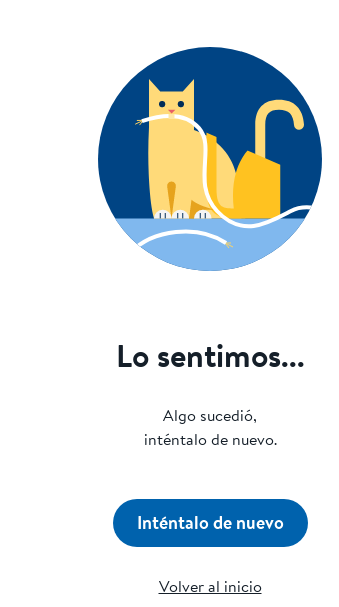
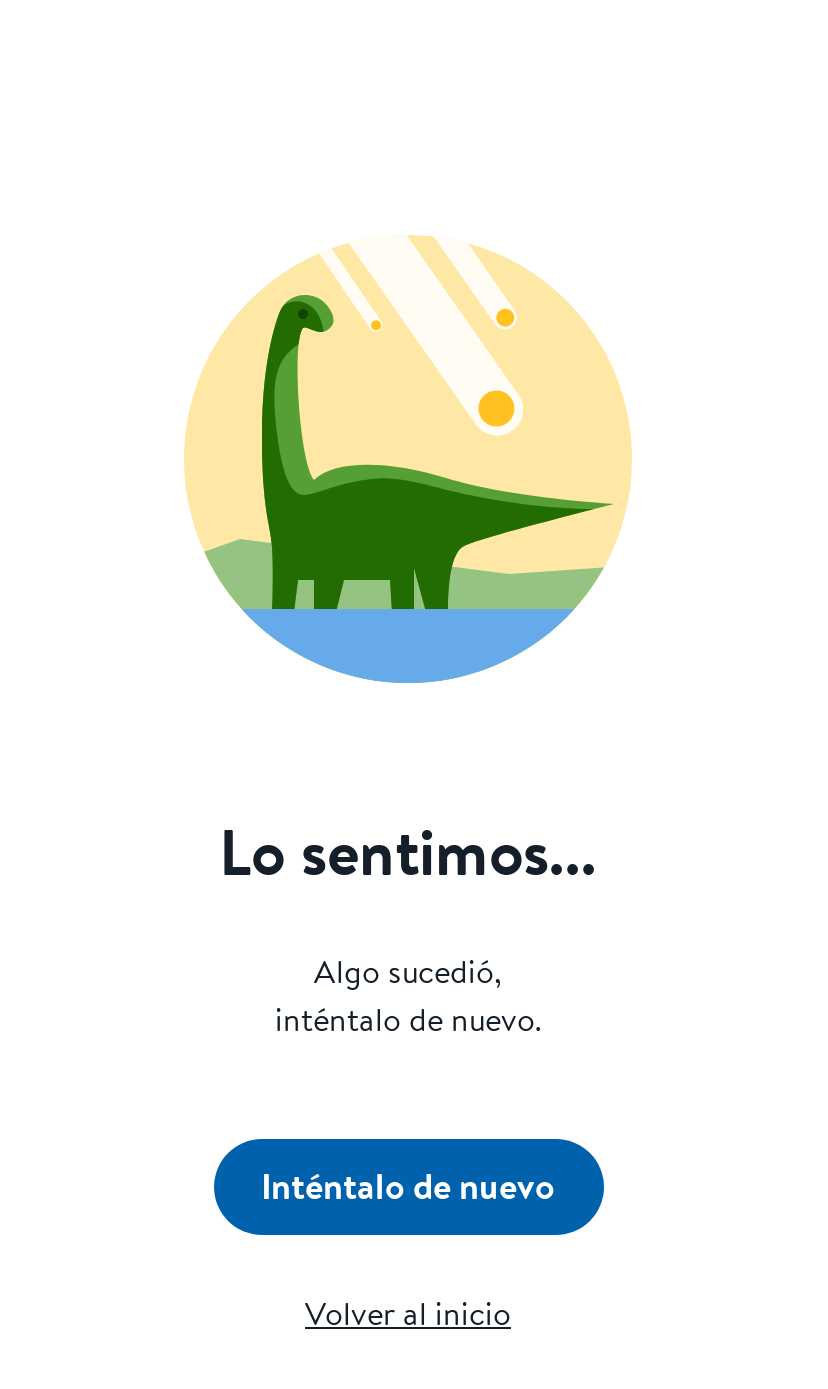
[97,46,323,249] [image] -> [184,235,632,637] [image]

